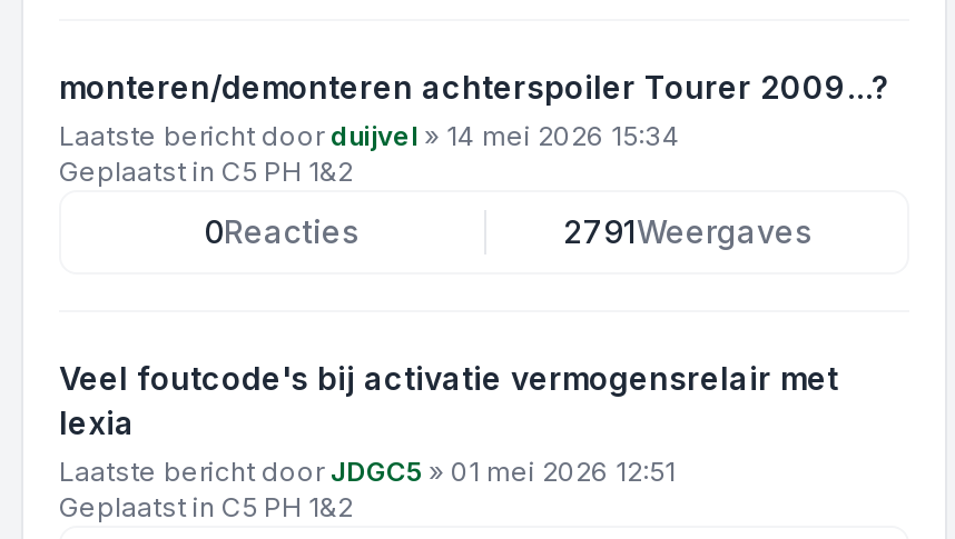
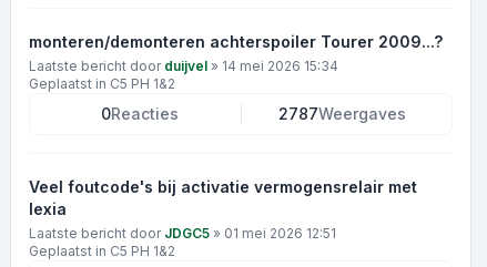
[563,212,813,250] 2791Weergaves -> [278,104,406,123] 2787Weergaves

